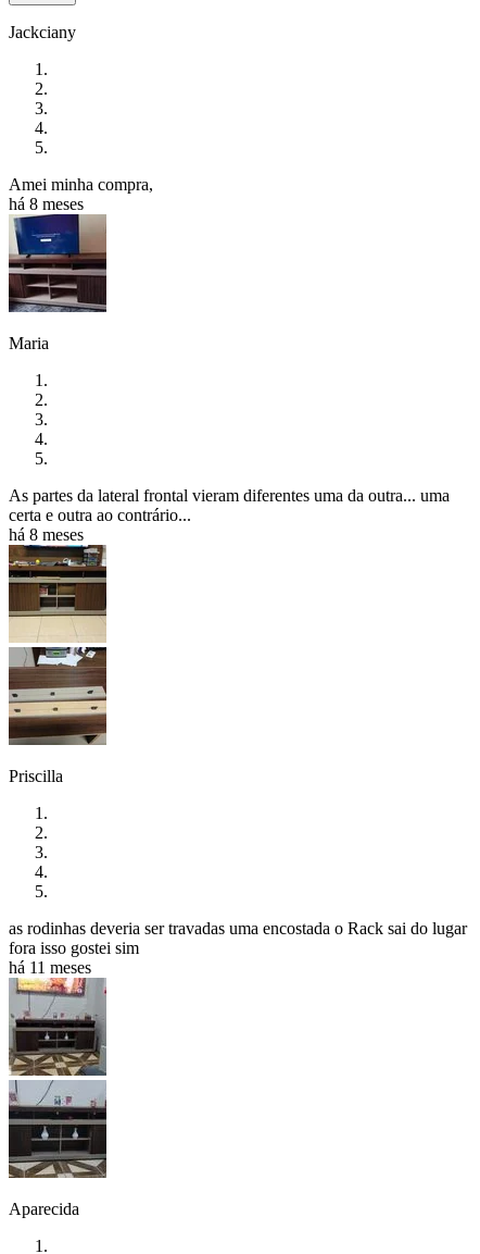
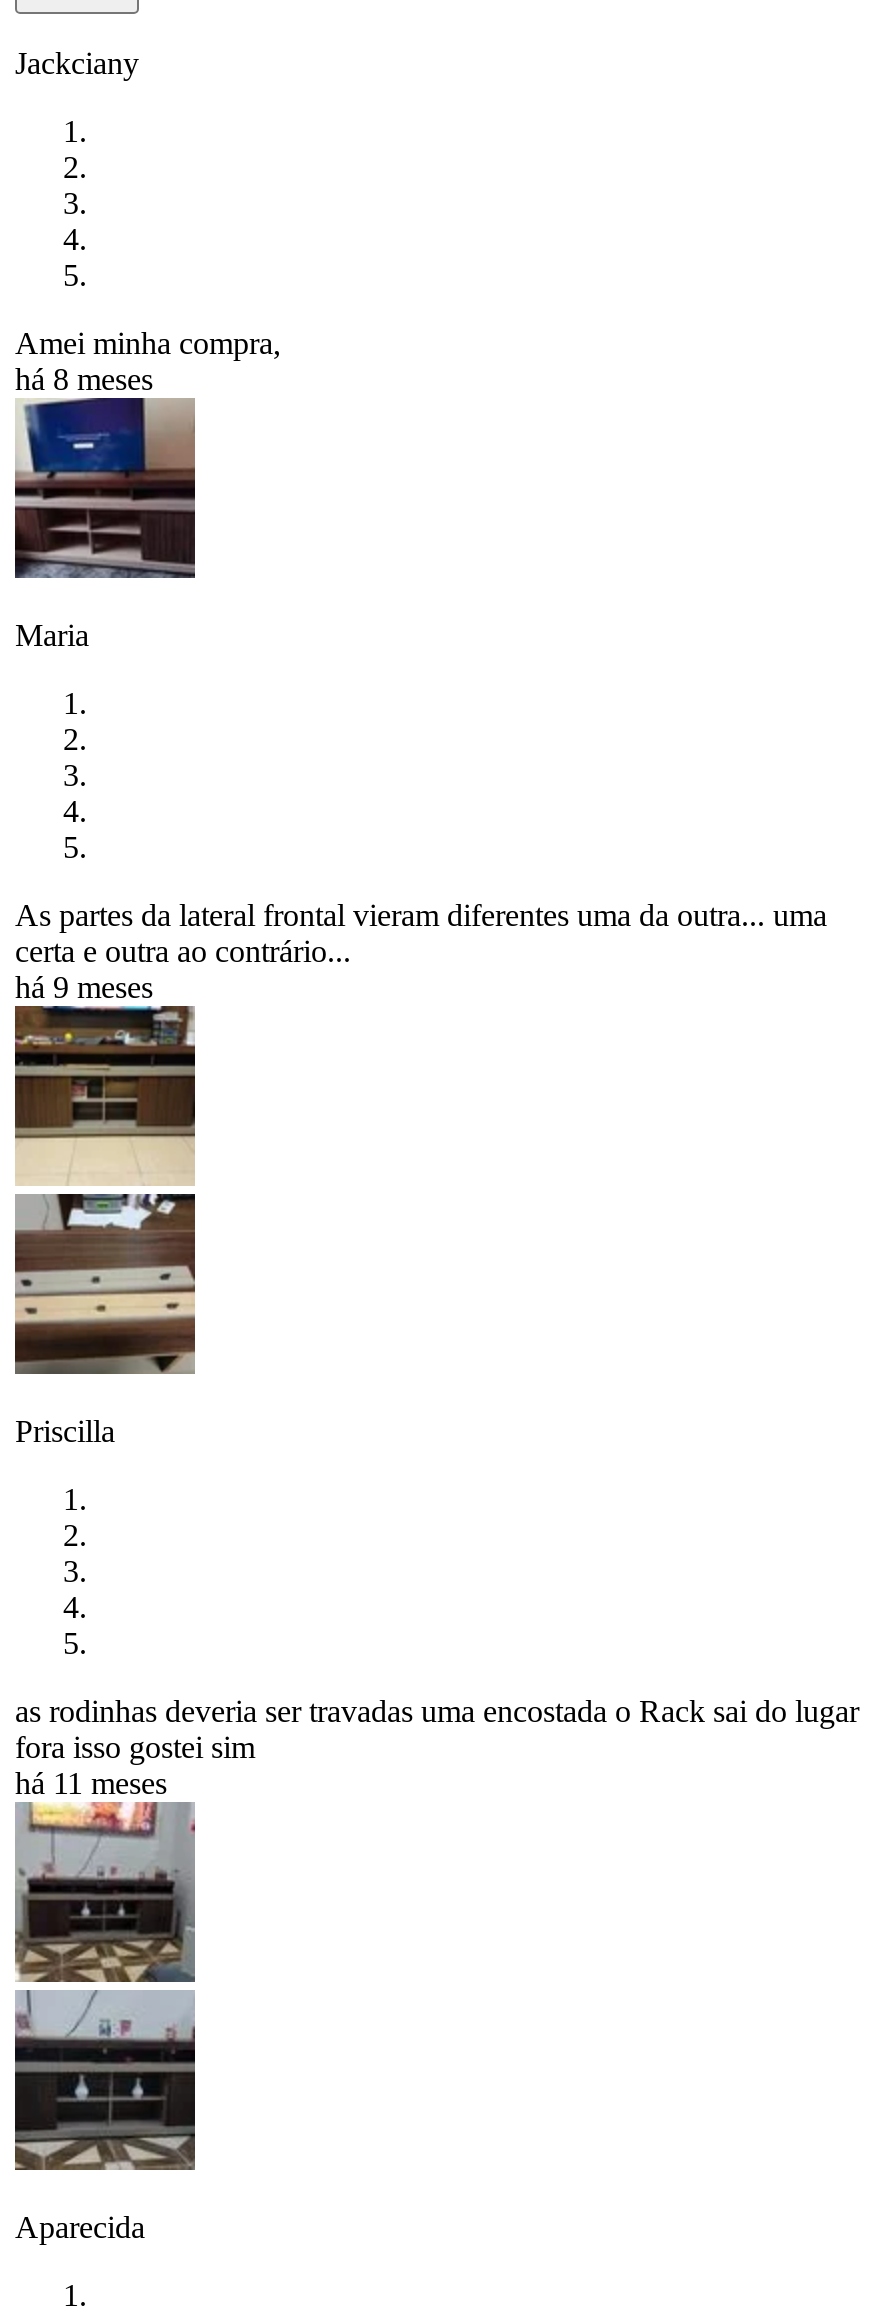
[9,526,84,544] há 8 meses -> [15,970,153,1004] há 9 meses

